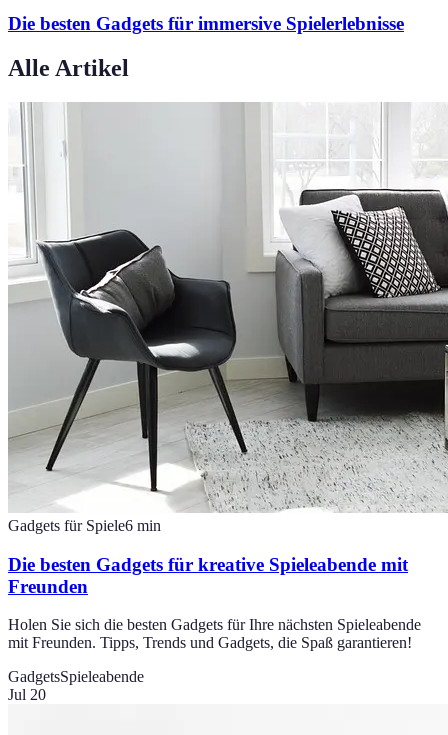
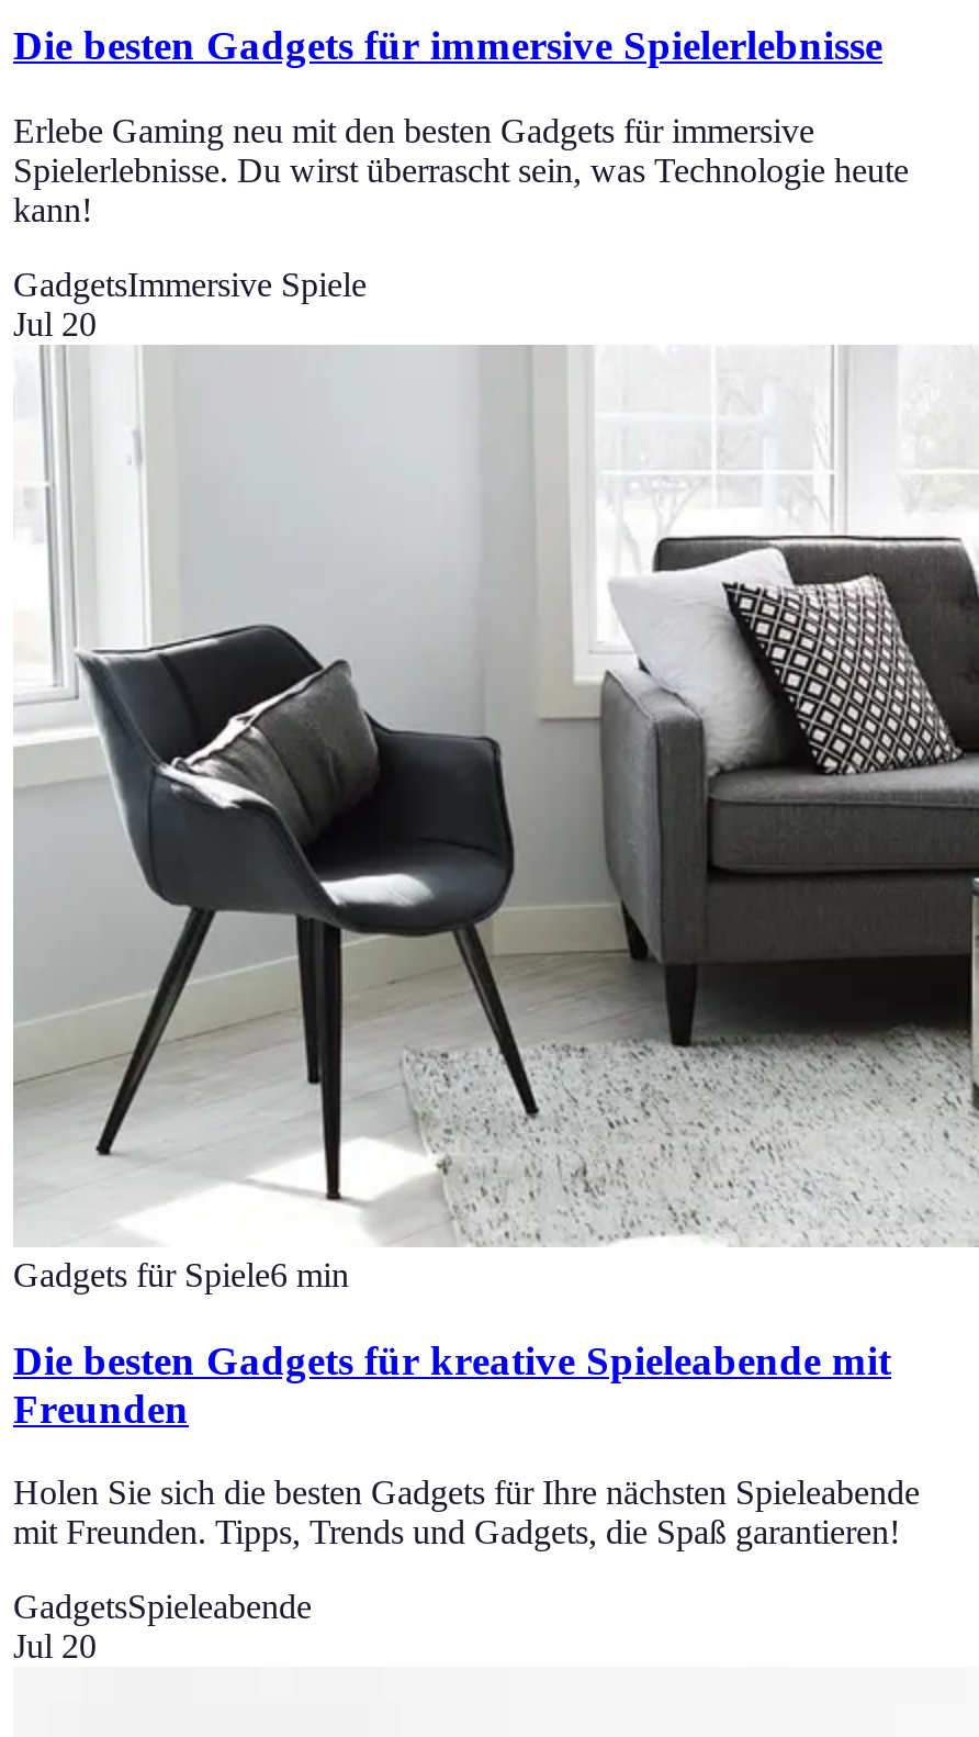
[8,55,129,81] Alle Artikel -> [13,112,909,342] Erlebe Gaming neu mit den besten Gadgets für immersive | Spielerlebnisse. Du wirst überrascht sein, was Technologie heute | kann! | GadgetsImmersive Spiele | Jul 20

